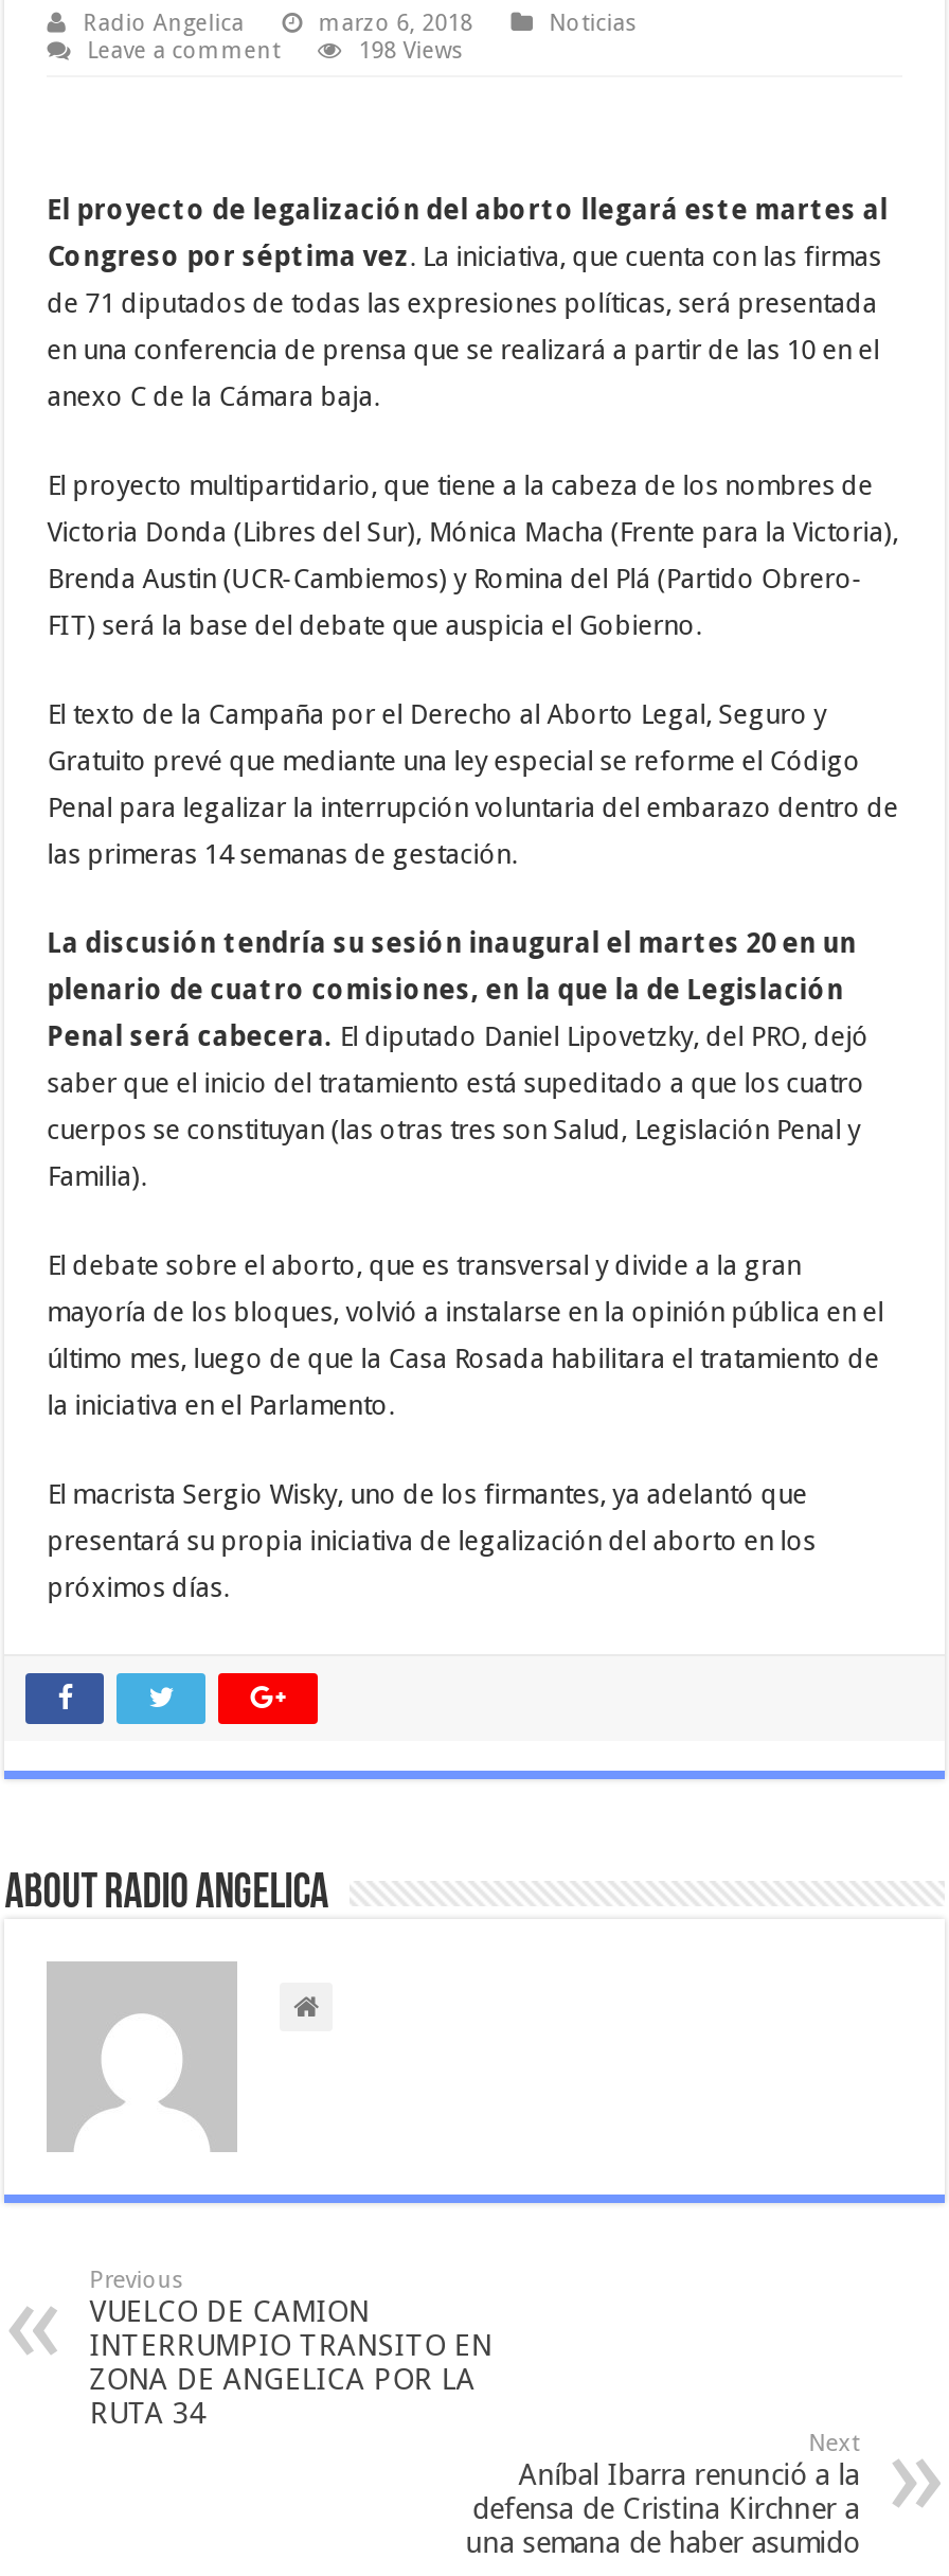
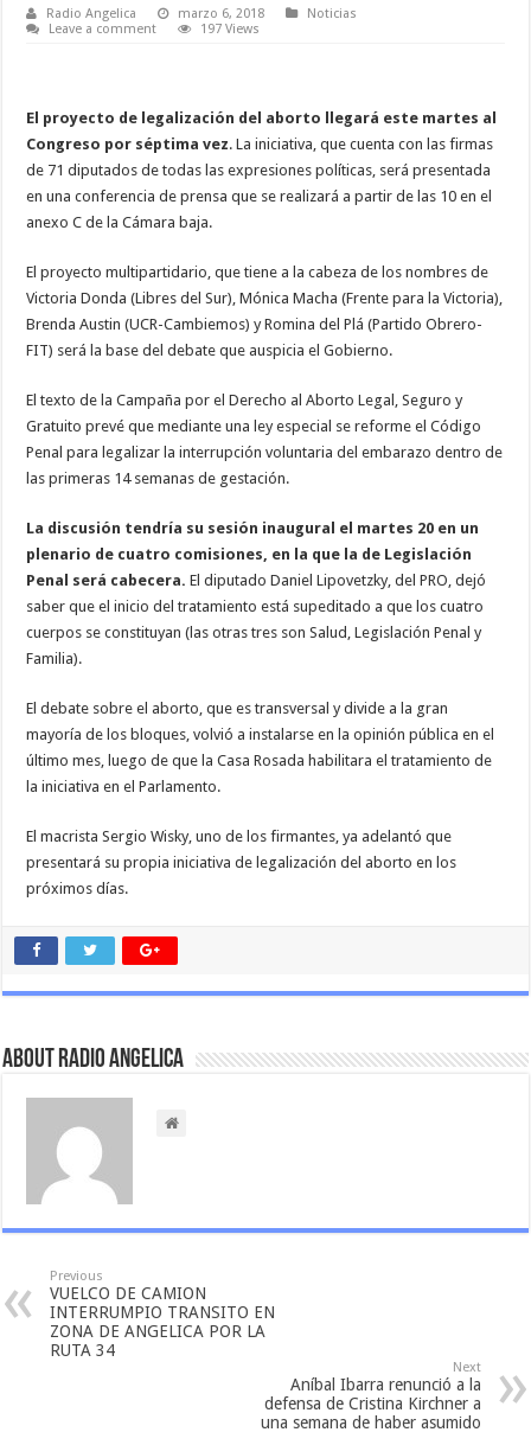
[358,37,464,65] 198 Views -> [201,21,260,37] 197 Views

